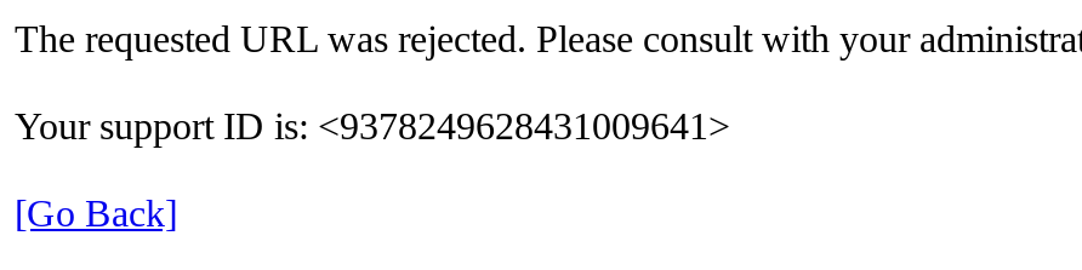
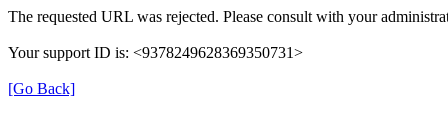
[15,105,730,147] Your support ID is: <9378249628431009641> -> [8,44,303,61] Your support ID is: <9378249628369350731>

